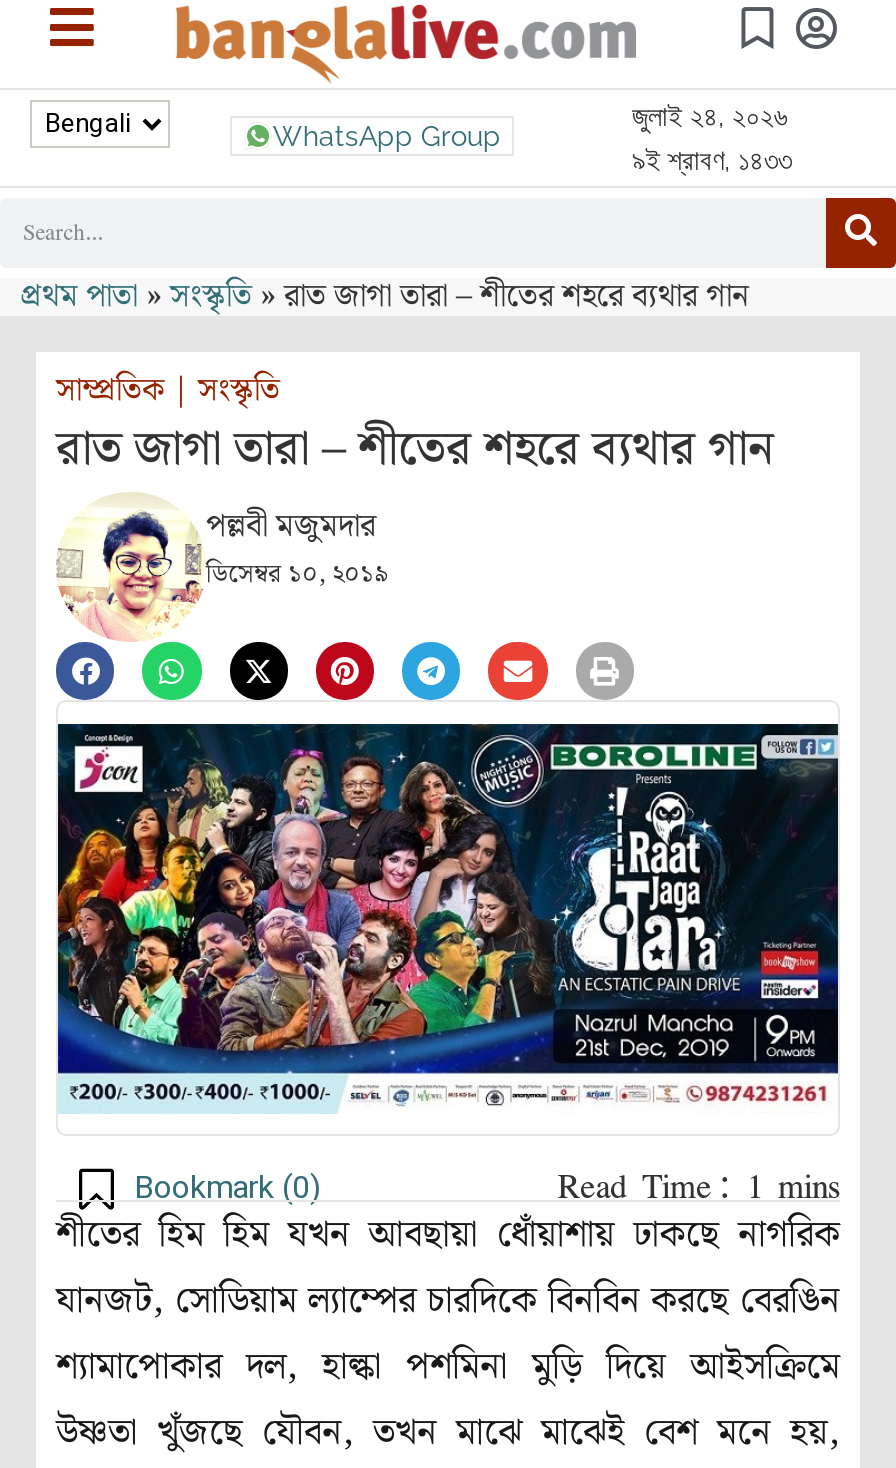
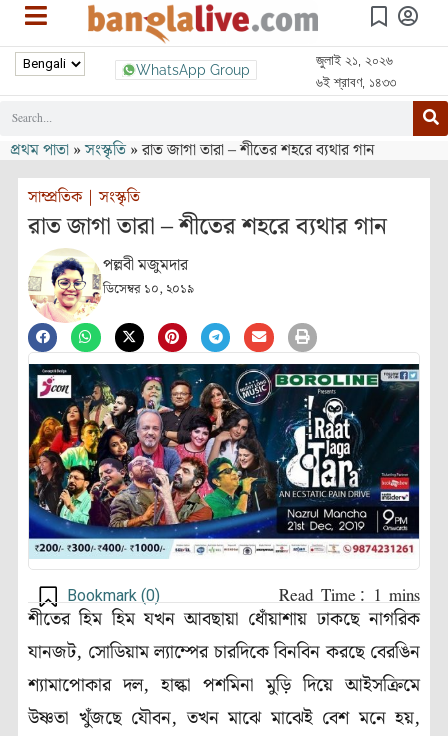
[632,100,788,132] জুলাই ২৪, ২০২৬ -> [316,52,393,68] জুলাই ২১, ২০২৬
[632,144,792,176] ৯ই শ্রাবণ, ১৪৩৩ -> [316,74,396,90] ৬ই শ্রাবণ, ১৪৩৩

